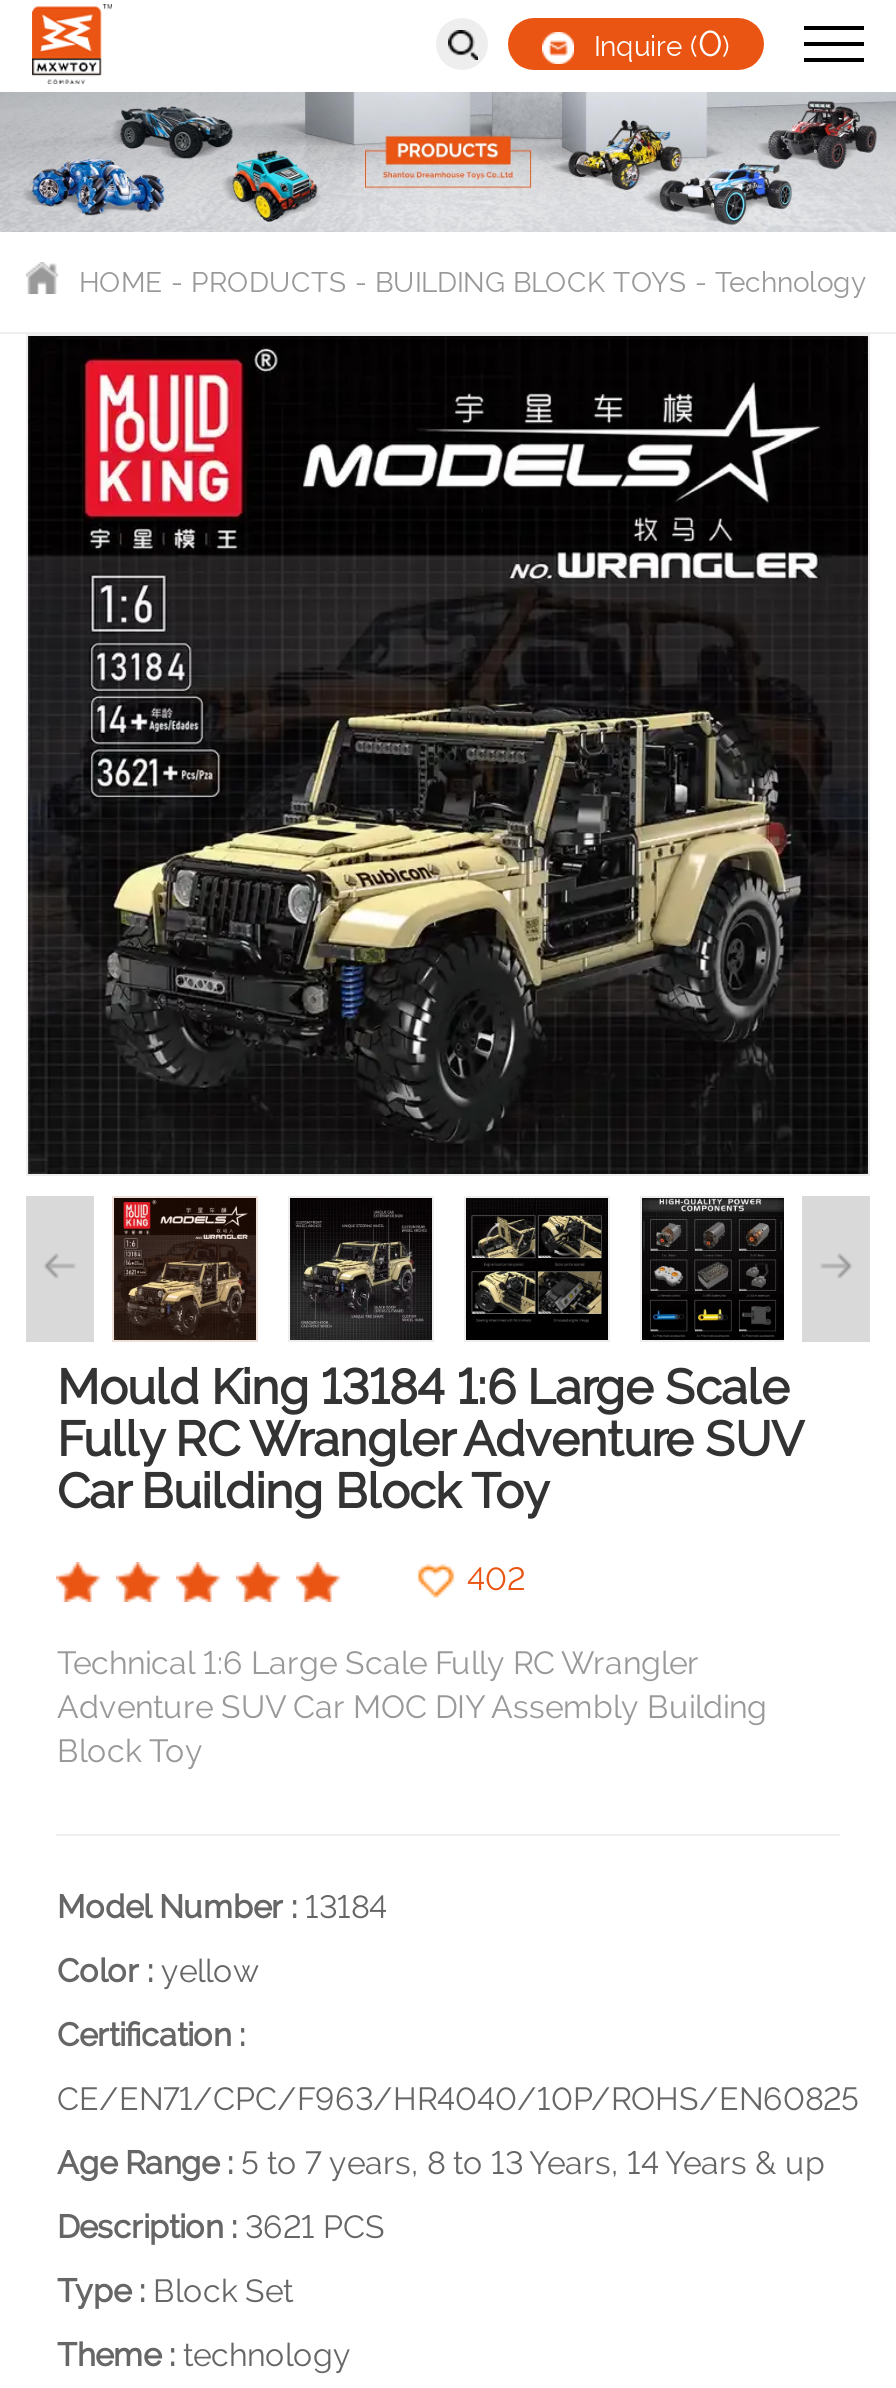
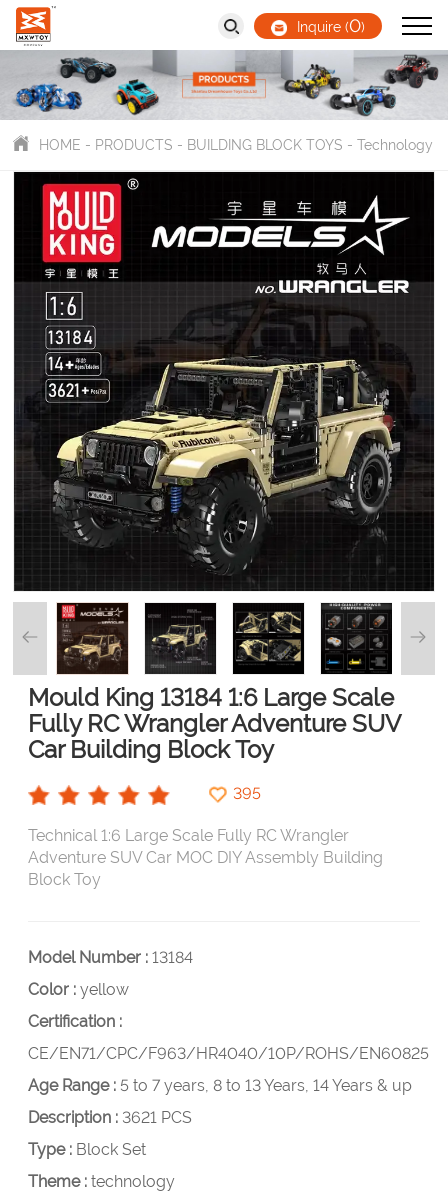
[467,1560,525,1598] 402 -> [233,784,261,803] 395

